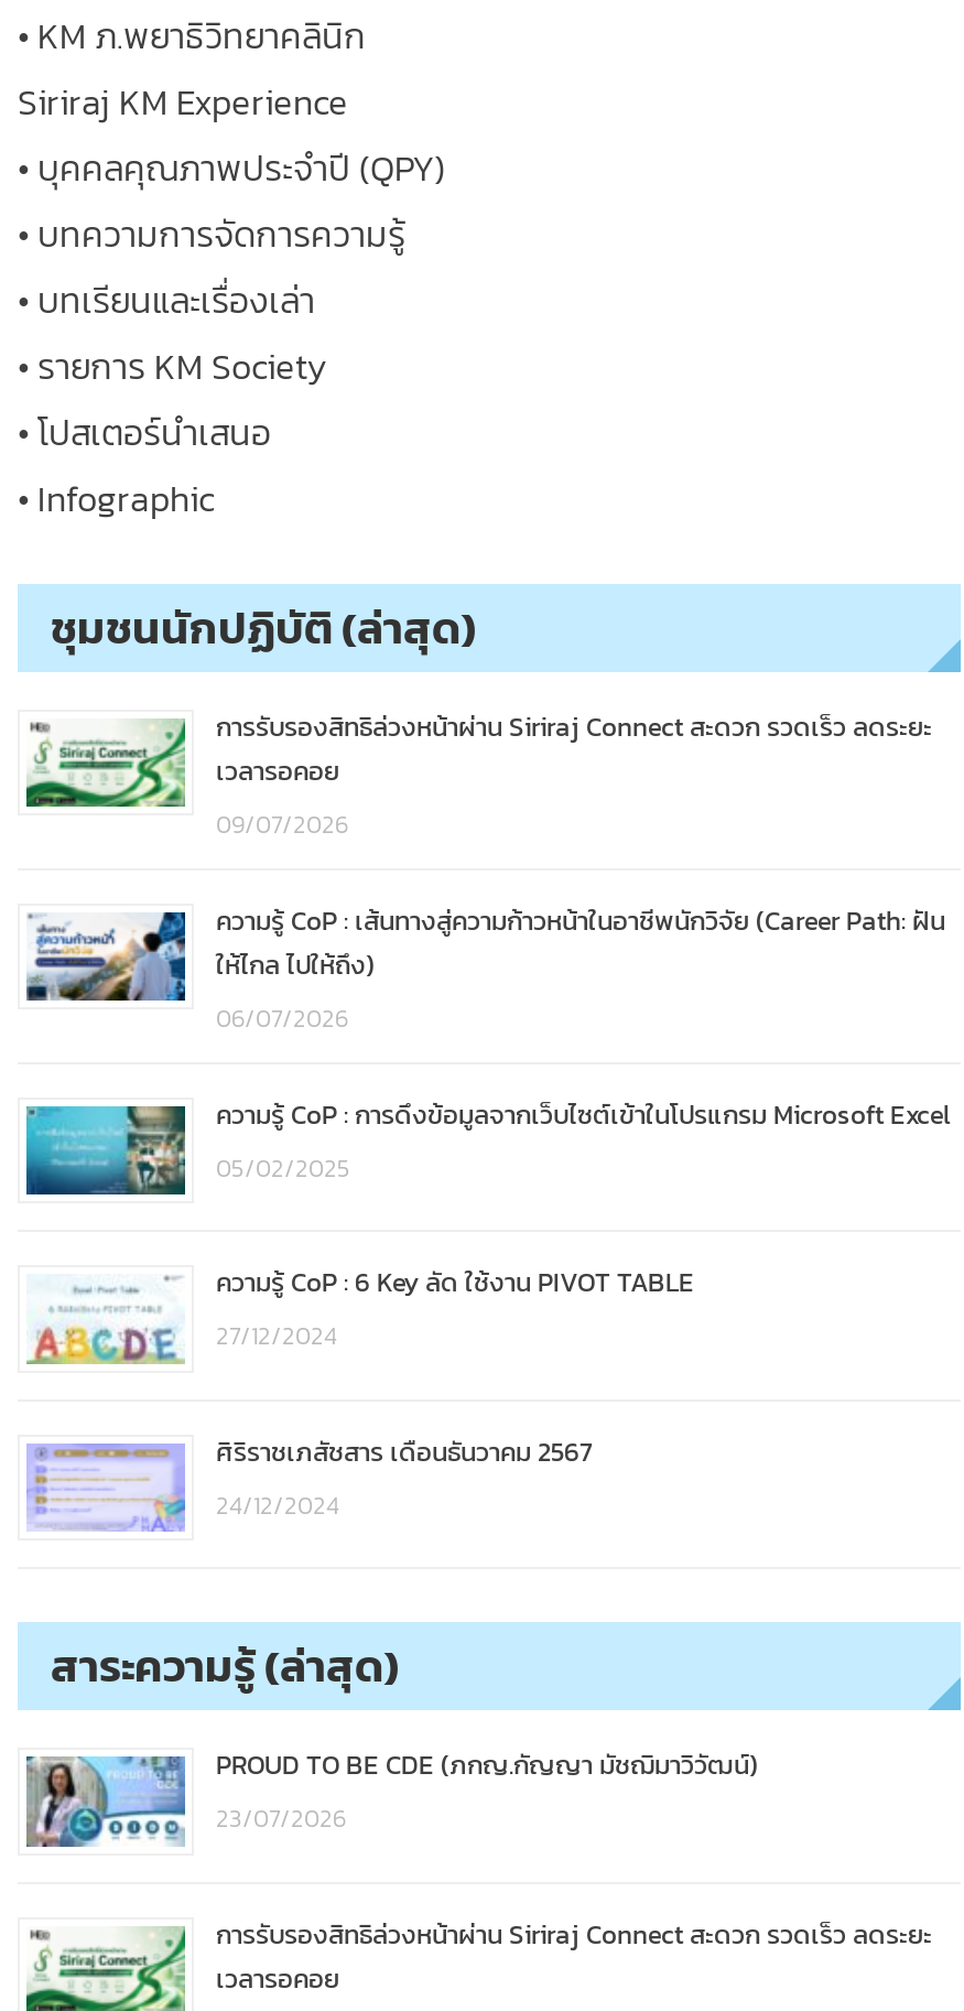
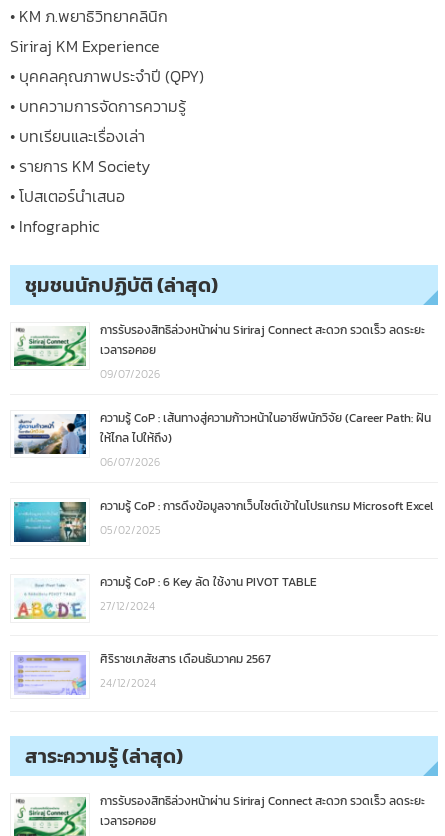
[24,1746,758,1875] [image] | PROUD TO BE CDE (ภกญ.กัญญา มัชฌิมาวิวัฒน์) | 23/07/2026 -> none

